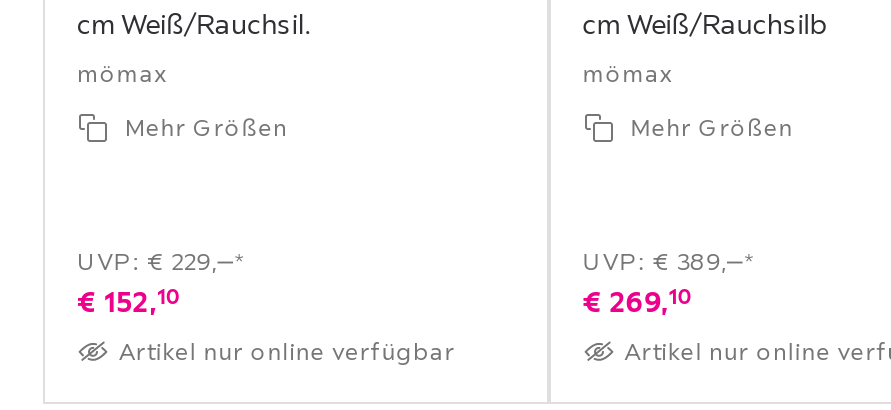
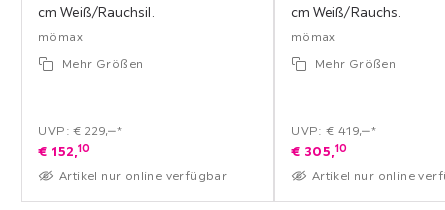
[583,5,828,41] cm Weiß/Rauchsilb -> [291,3,401,21] cm Weiß/Rauchs.
[583,245,758,275] UVP: € 389,‒* -> [291,123,377,138] UVP: € 419,‒*
[583,281,694,319] €269,10 -> [291,141,347,160] €305,10

